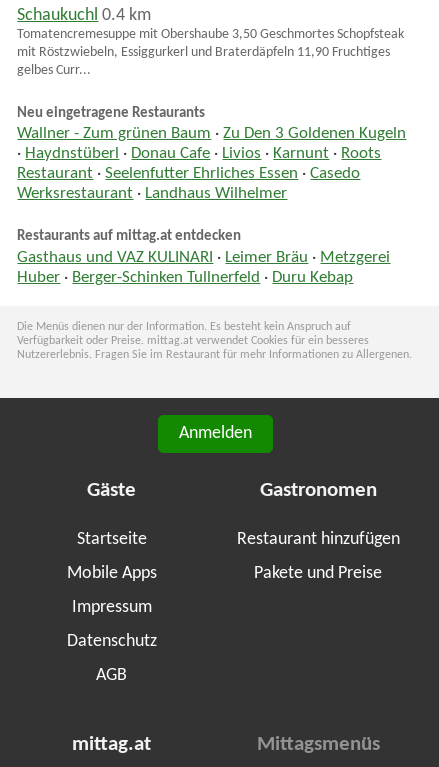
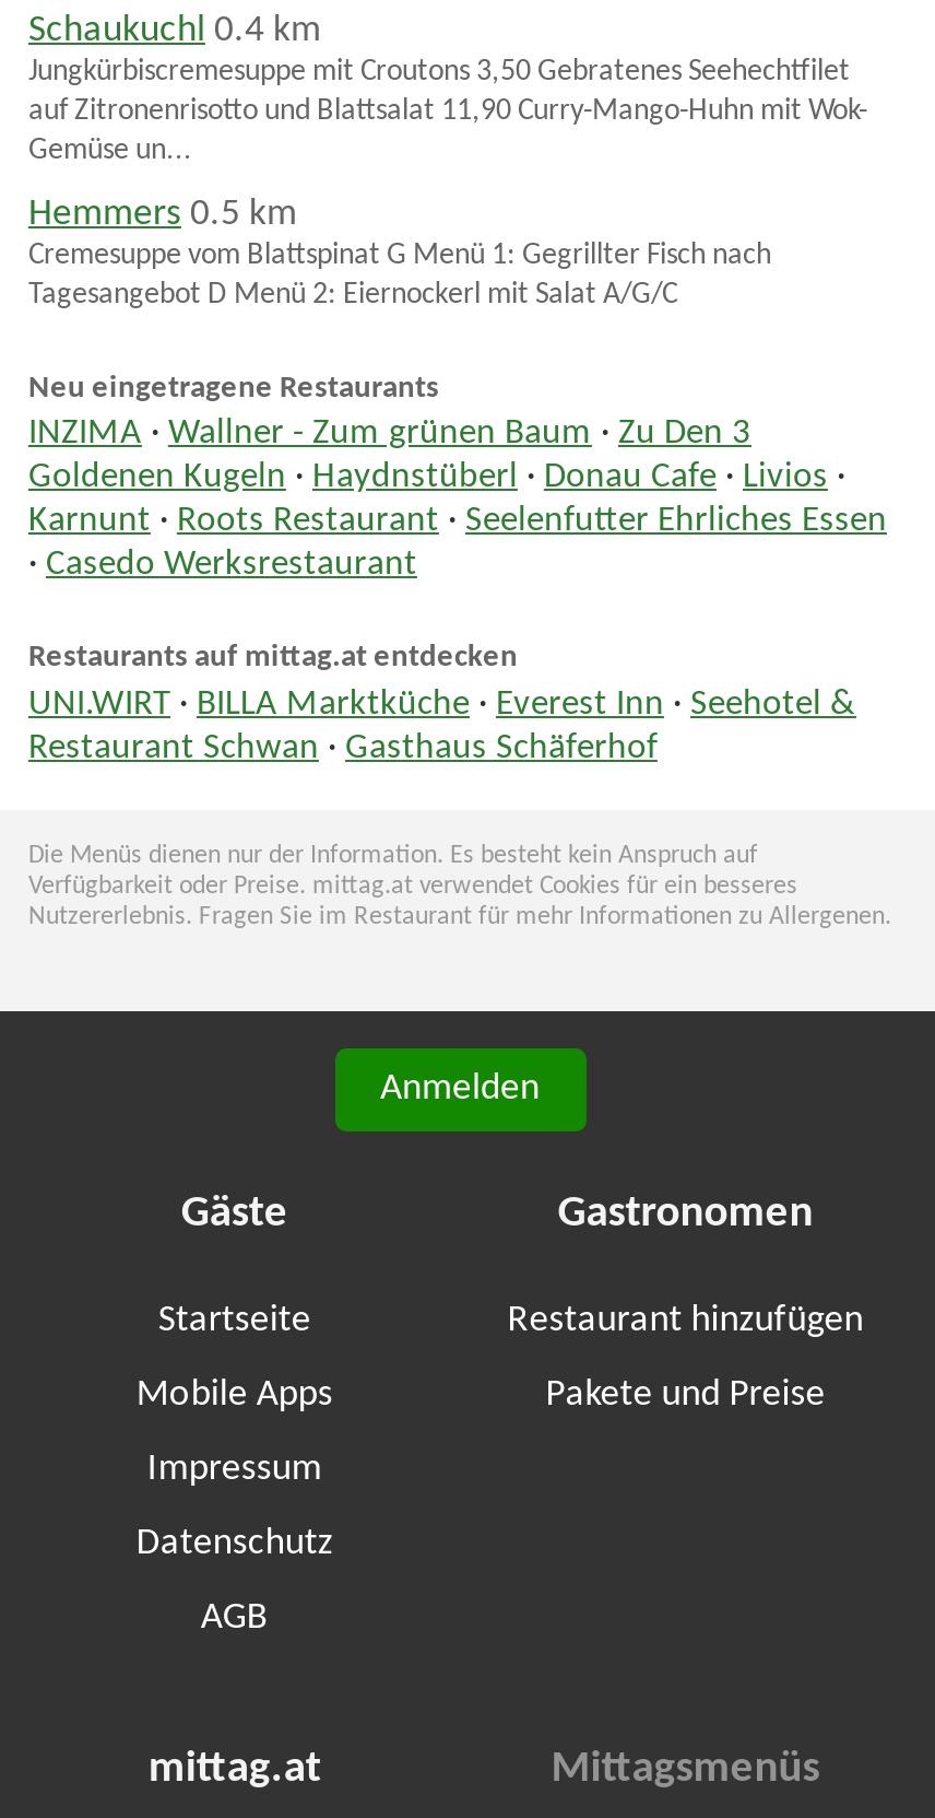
[17,27,404,78] Tomatencremesuppe mit Obershaube 3,50 Geschmortes Schopfsteak | mit Röstzwiebeln, Essiggurkerl und Braterdäpfeln 11,90 Fruchtiges | gelbes Curr... -> [28,56,867,312] Jungkürbiscremesuppe mit Croutons 3,50 Gebratenes Seehechtfilet | auf Zitronenrisotto und Blattsalat 11,90 Curry-Mango-Huhn mit Wok- | Gemüse un... | Hemmers 0.5 km | Cremesuppe vom Blattspinat G Menü 1: Gegrillter Fisch nach | Tagesangebot D Menü 2: Eiernockerl mit Salat A/G/C
[17,126,406,202] Wallner - Zum grünen Baum · Zu Den 3 Goldenen Kugeln | · Haydnstüberl · Donau Cafe · Livios · Karnunt · Roots | Restaurant · Seelenfutter Ehrliches Essen · Casedo | Werksrestaurant · Landhaus Wilhelmer -> [28,416,887,582] INZIMA · Wallner - Zum grünen Baum · Zu Den 3 | Goldenen Kugeln · Haydnstüberl · Donau Cafe · Livios · | Karnunt · Roots Restaurant · Seelenfutter Ehrliches Essen | · Casedo Werksrestaurant
[17,250,390,286] Gasthaus und VAZ KULINARI · Leimer Bräu · Metzgerei | Huber · Berger-Schinken Tullnerfeld · Duru Kebap -> [28,687,856,766] UNI.WIRT · BILLA Marktküche · Everest Inn · Seehotel & | Restaurant Schwan · Gasthaus Schäferhof

